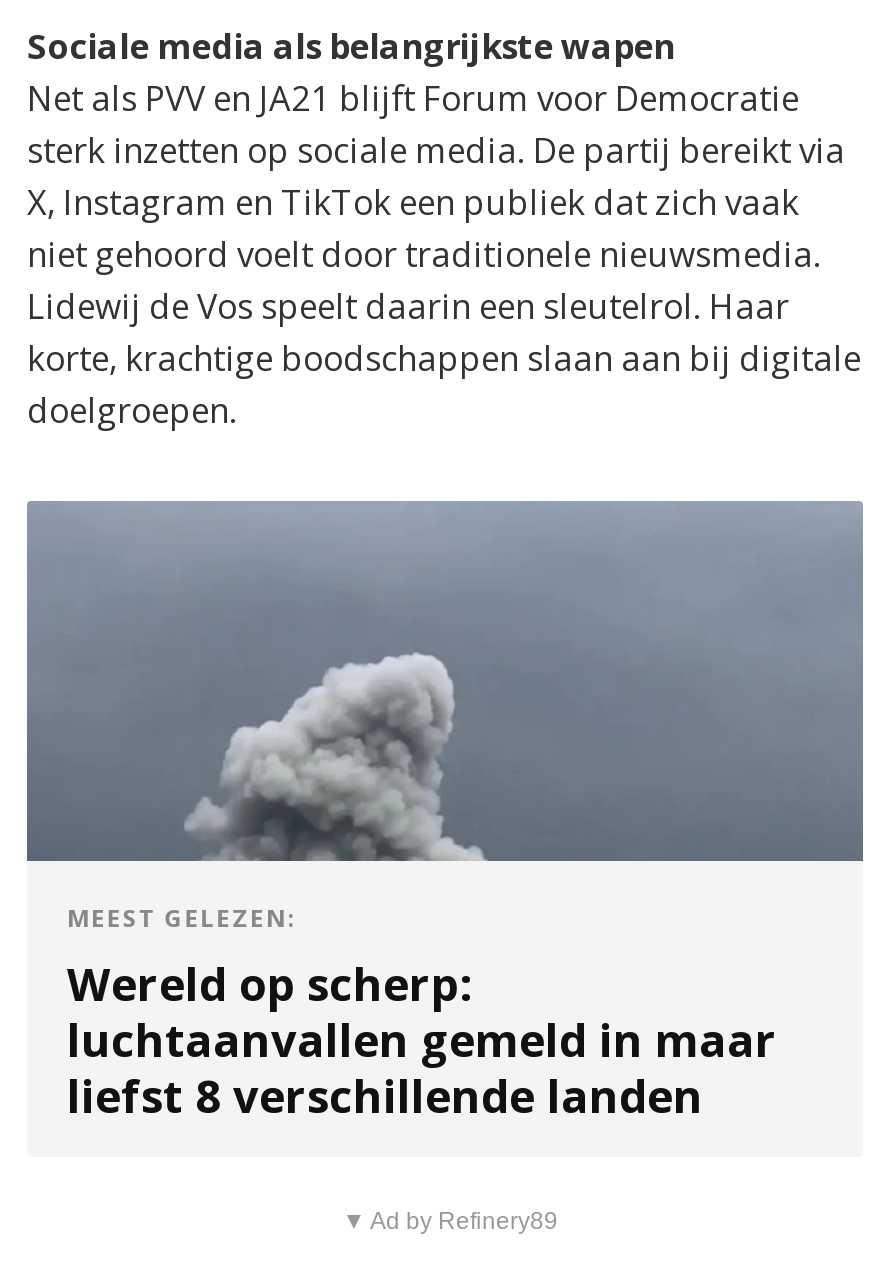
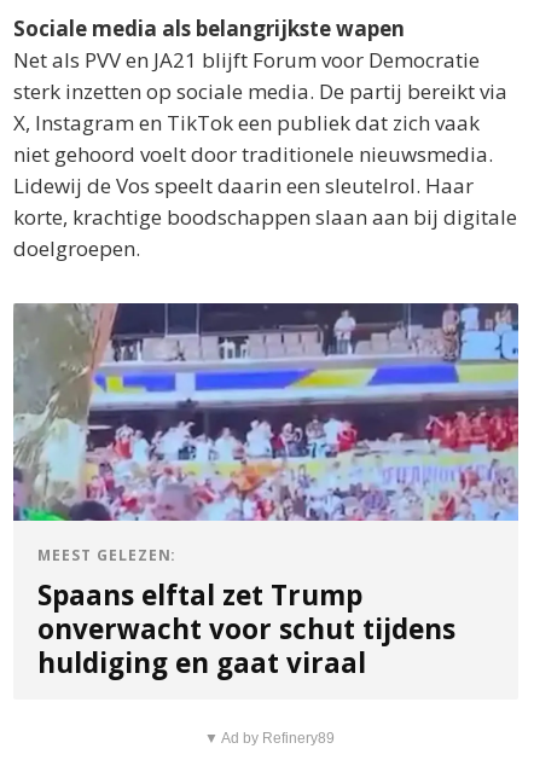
[27,501,865,863] [image] -> [13,303,520,522] [image]
[67,953,777,1127] Wereld op scherp: | luchtaanvallen gemeld in maar | liefst 8 verschillende landen -> [37,576,455,681] Spaans elftal zet Trump | onverwacht voor schut tijdens | huldiging en gaat viraal

